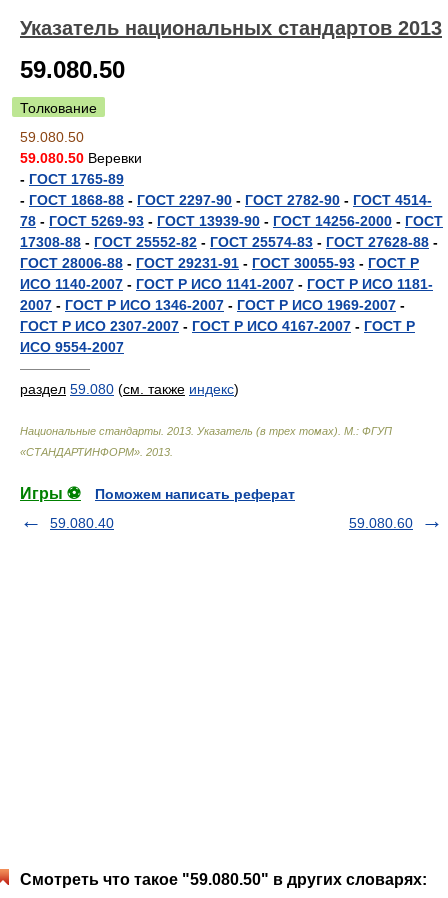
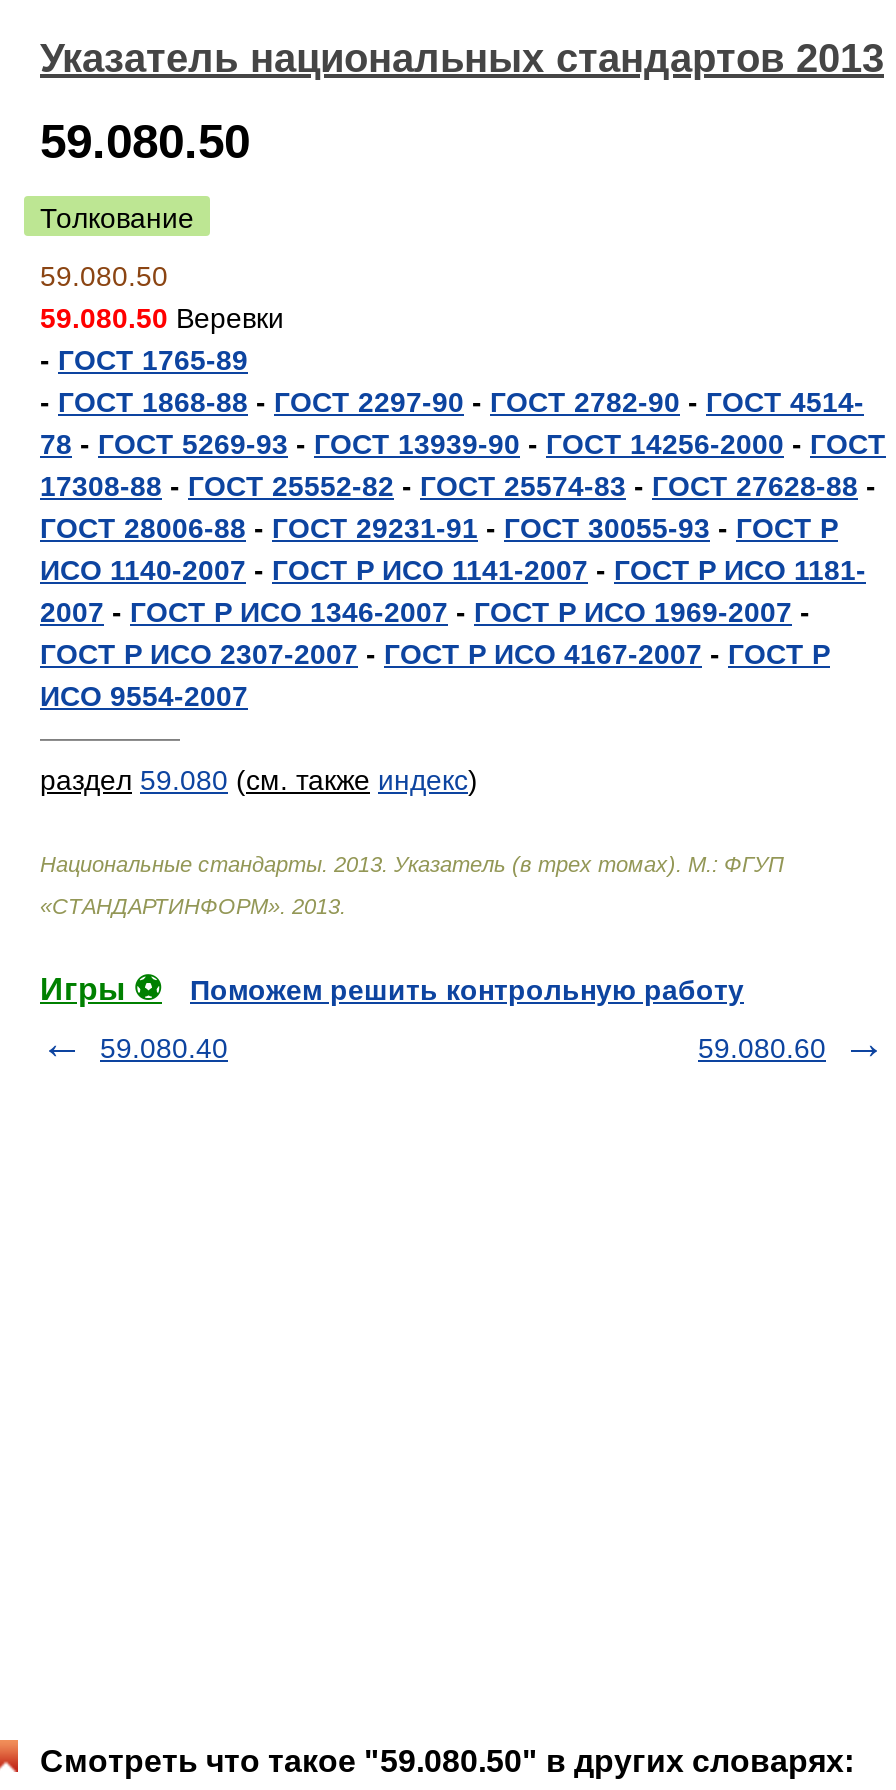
[95,486,295,502] Поможем написать реферат -> [190,974,744,1006] Поможем решить контрольную работу

